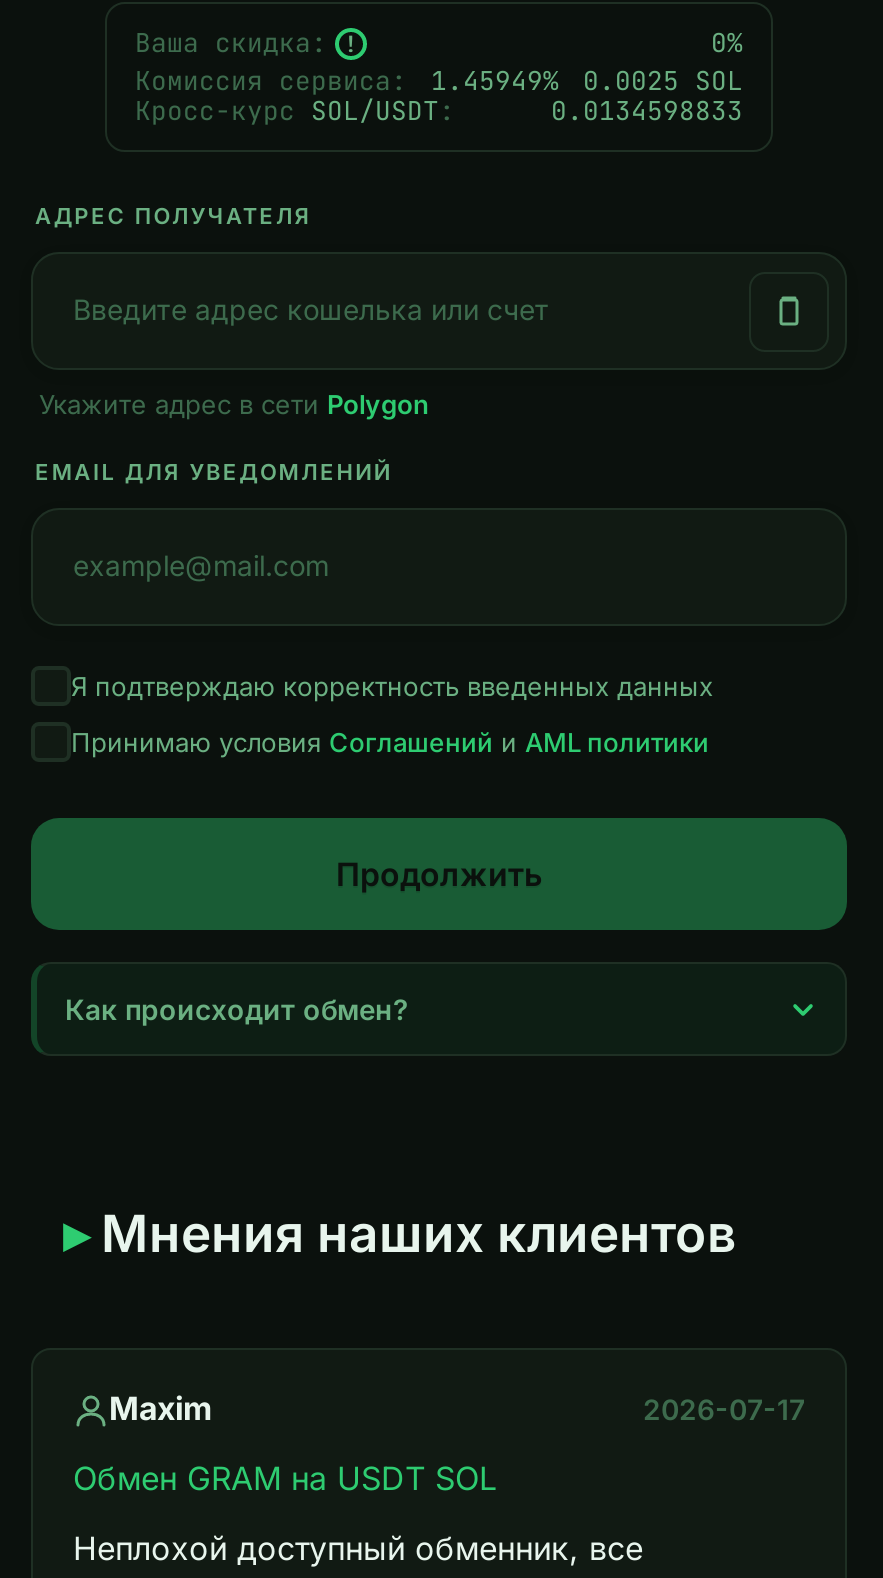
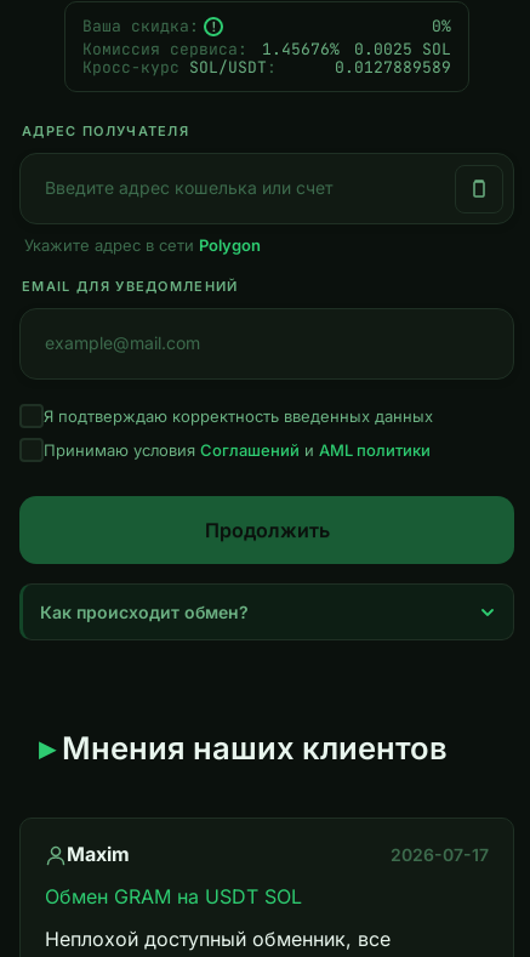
[135,64,743,98] Комиссия сервиса: 1.45949% 0.0025 SOL -> [82,39,451,59] Комиссия сервиса: 1.45676% 0.0025 SOL
[551,94,743,128] 0.0134598833 -> [335,57,451,78] 0.0127889589

